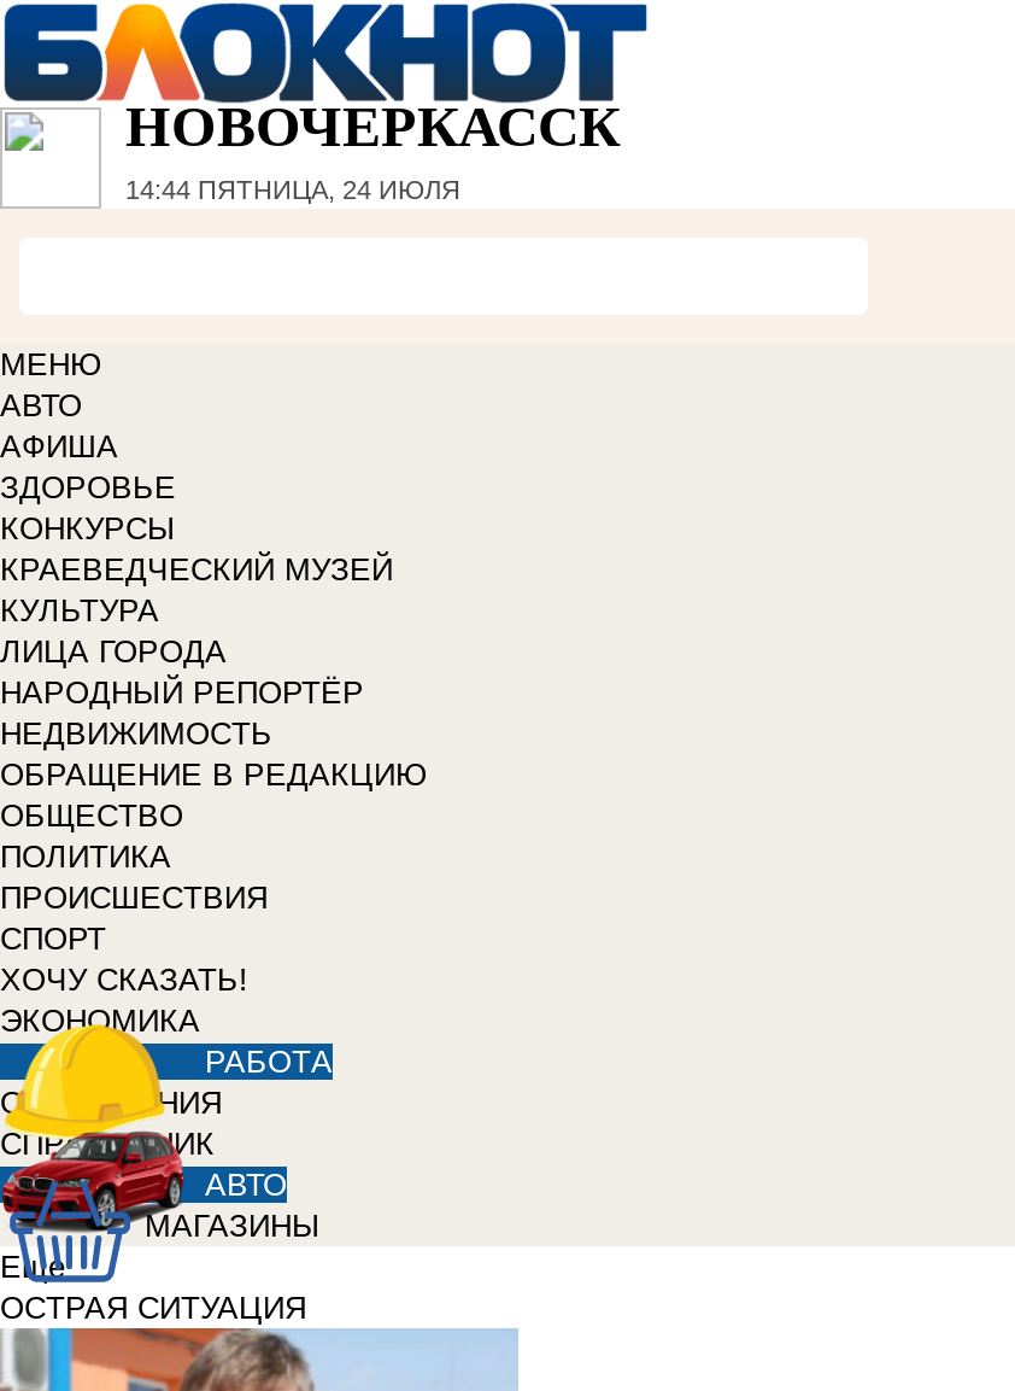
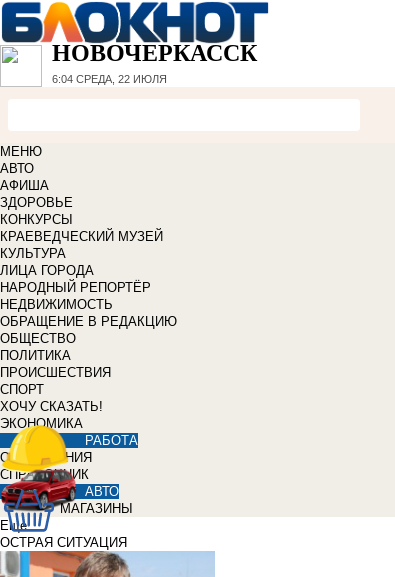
[125,176,460,205] 14:44 ПЯТНИЦА, 24 ИЮЛЯ -> [52,73,167,85] 6:04 СРЕДА, 22 ИЮЛЯ

